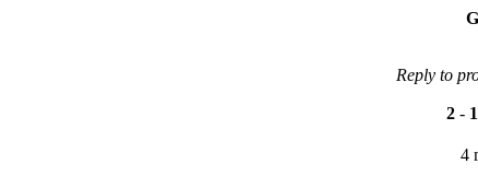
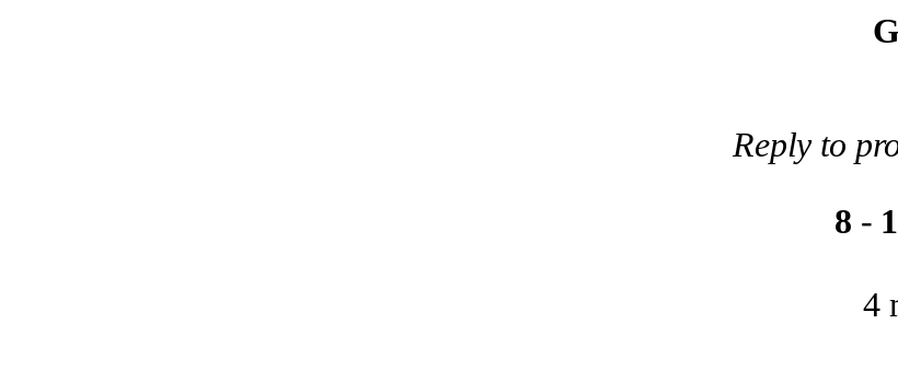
[446,104,478,122] 2 - 1 -> [834,203,898,240] 8 - 1

